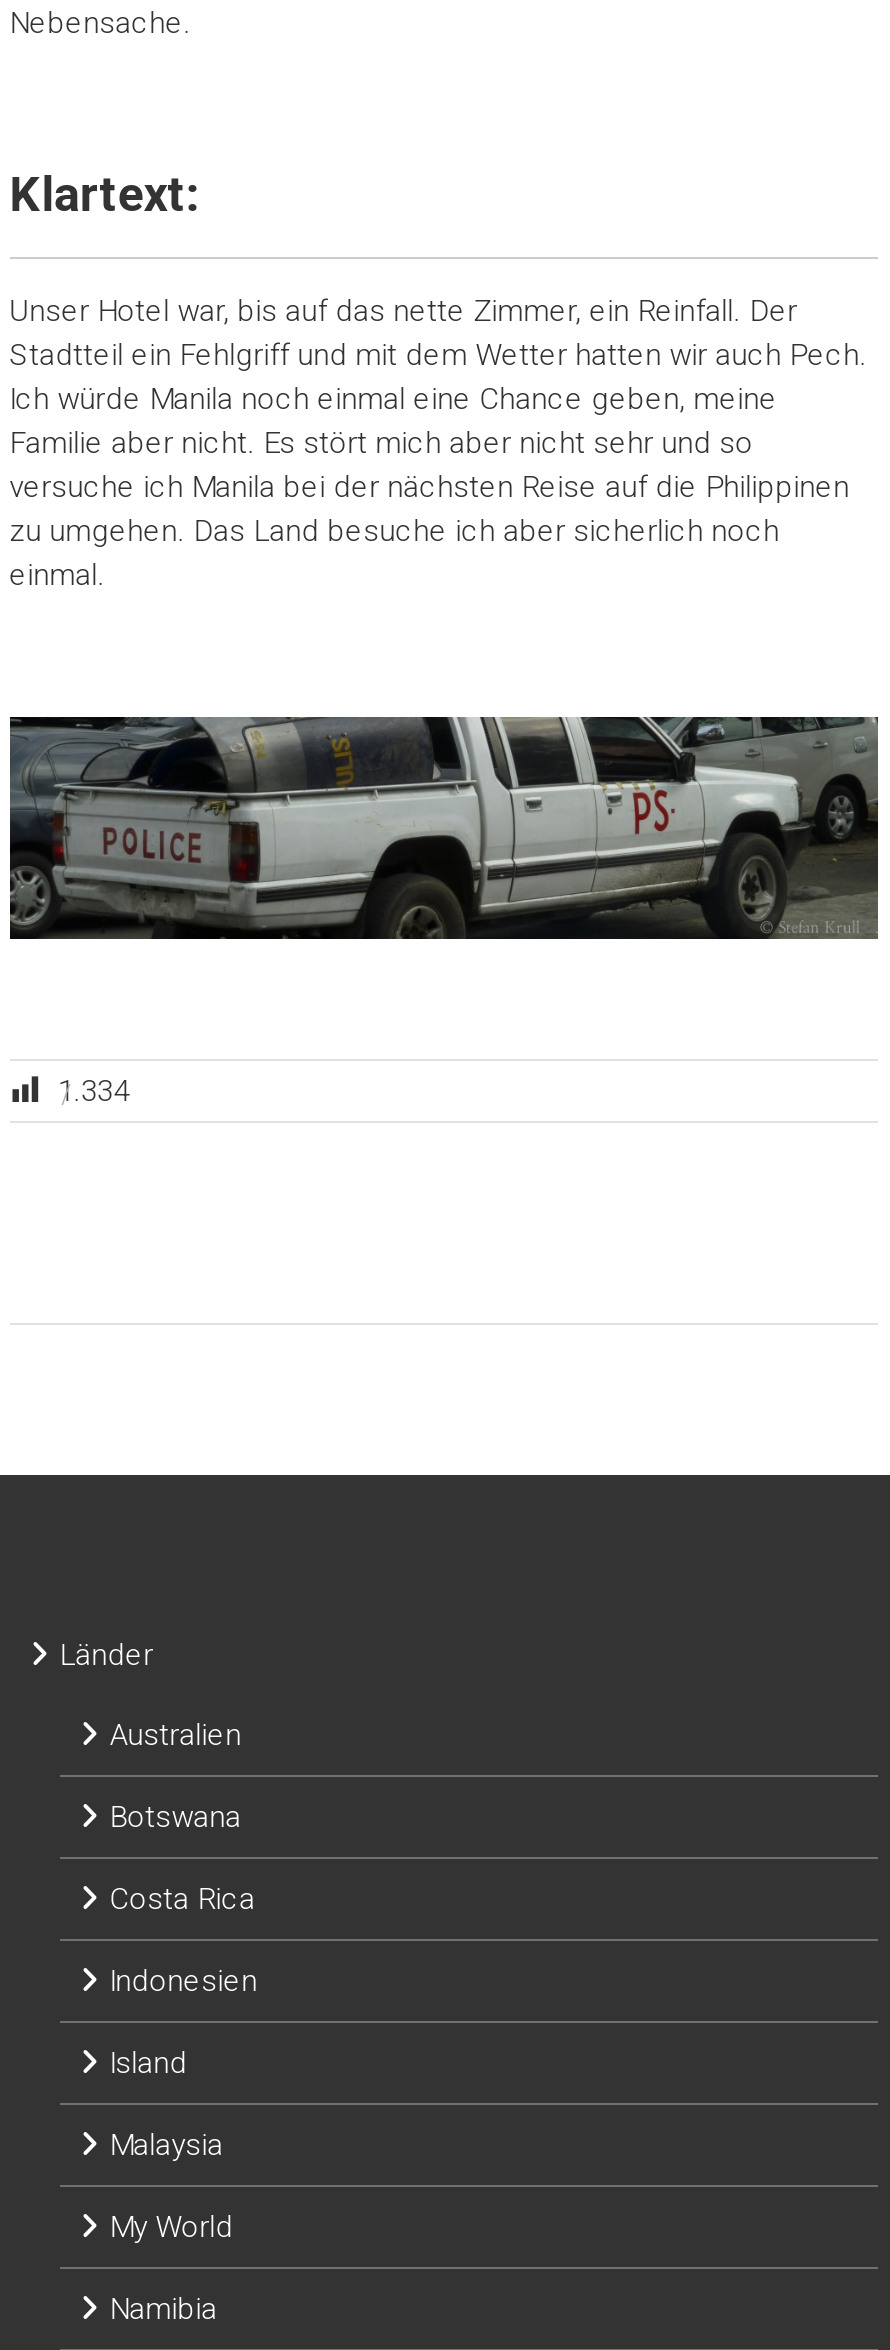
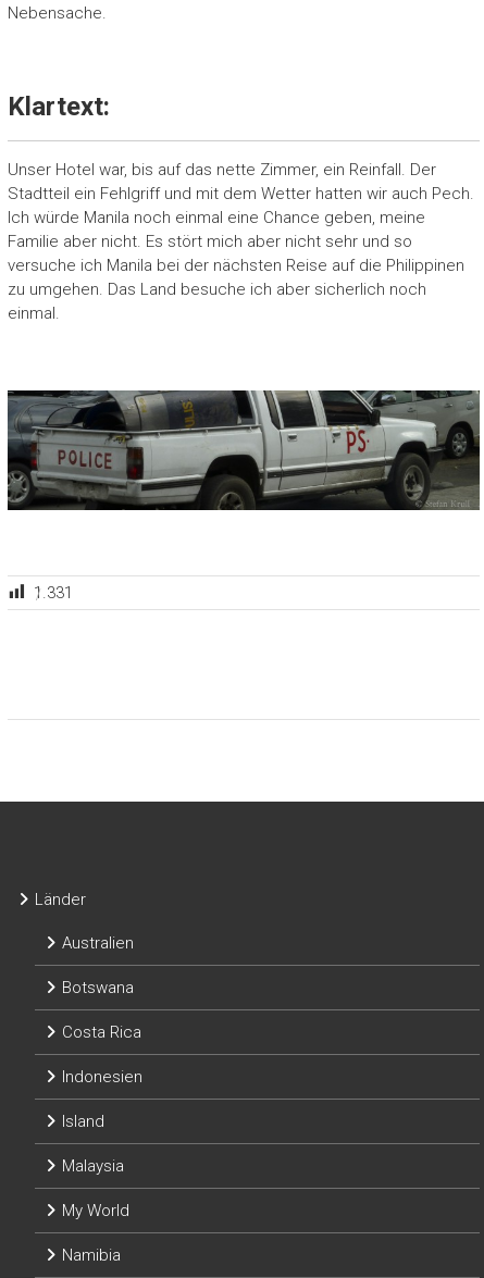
[57,1073,129,1109] 1.334 -> [33,583,73,603] 1.331

